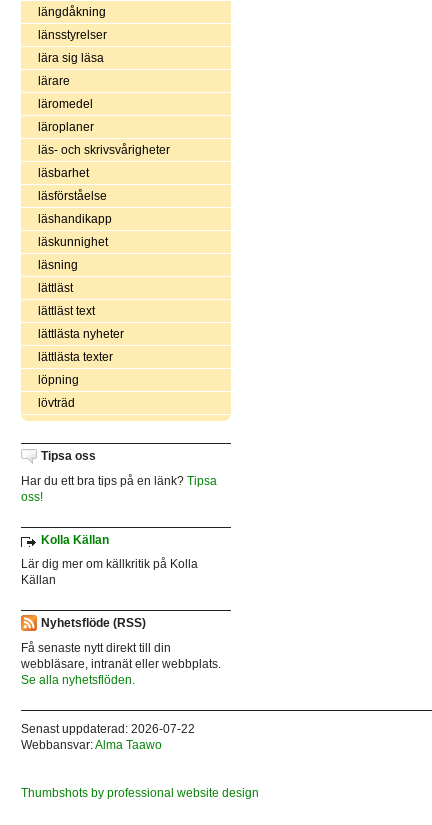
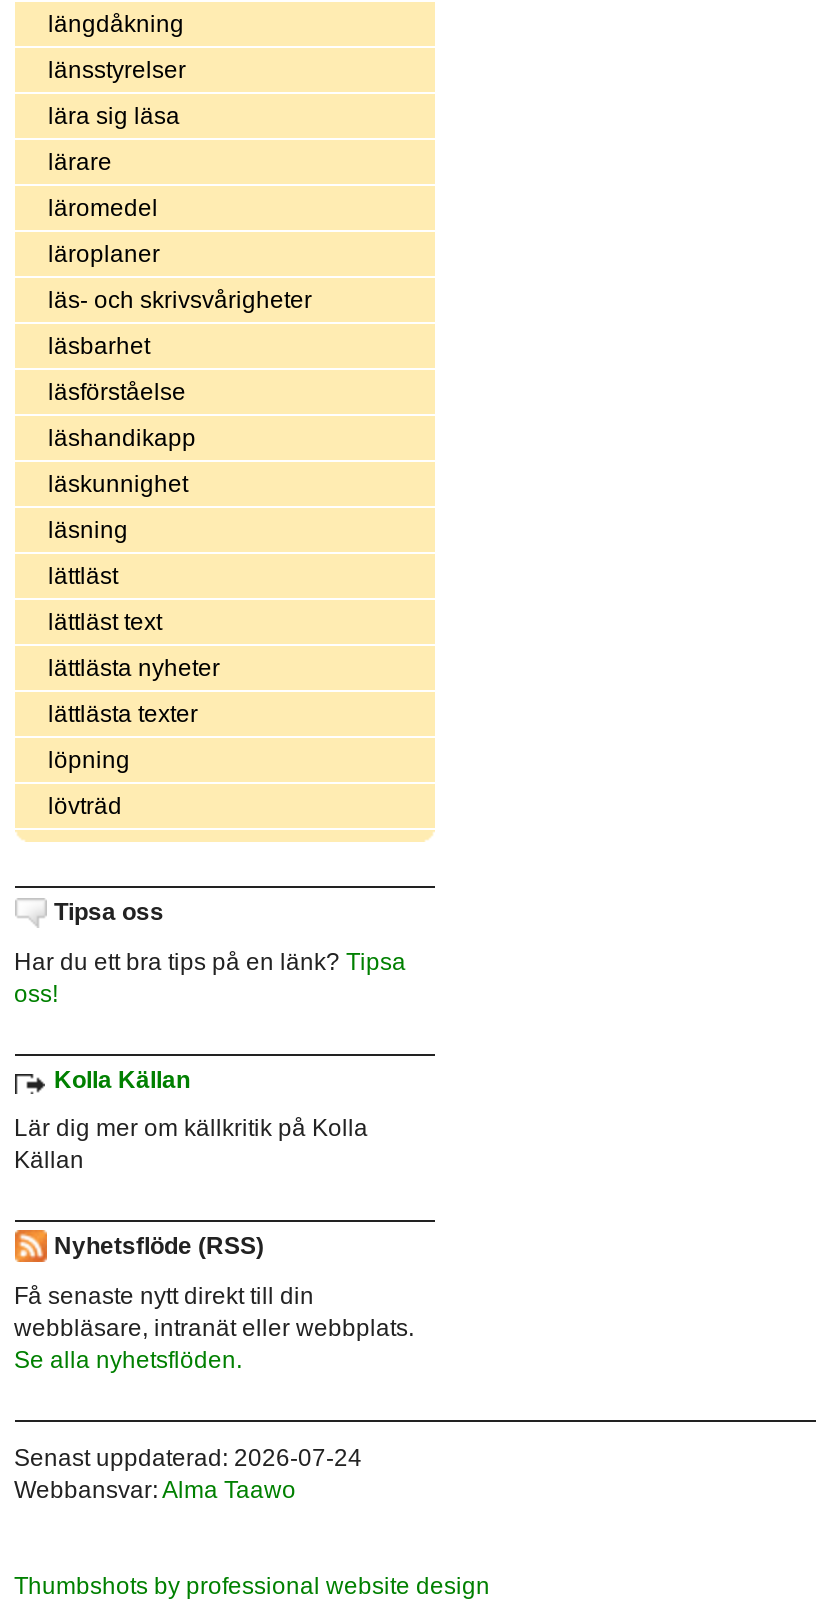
[20,722,194,736] Senast uppdaterad: 2026-07-22 -> [14,1443,362,1471] Senast uppdaterad: 2026-07-24

